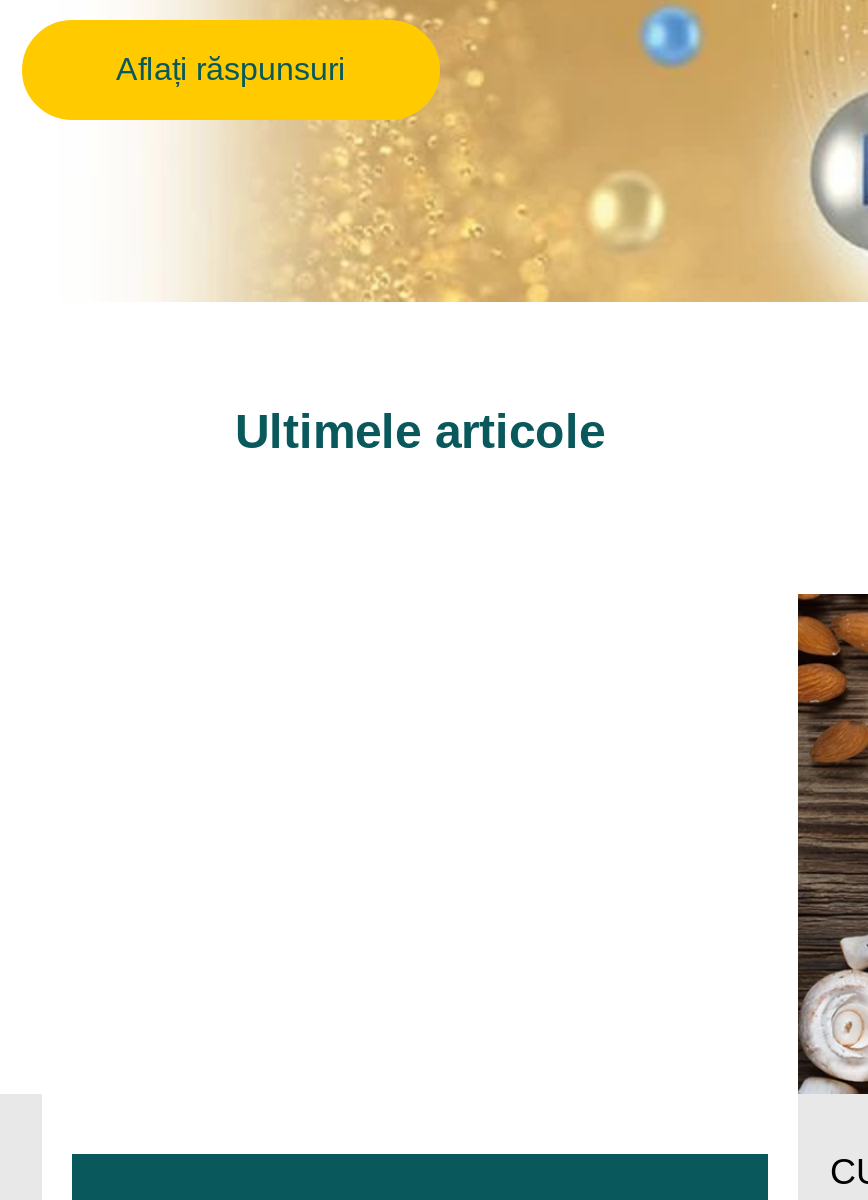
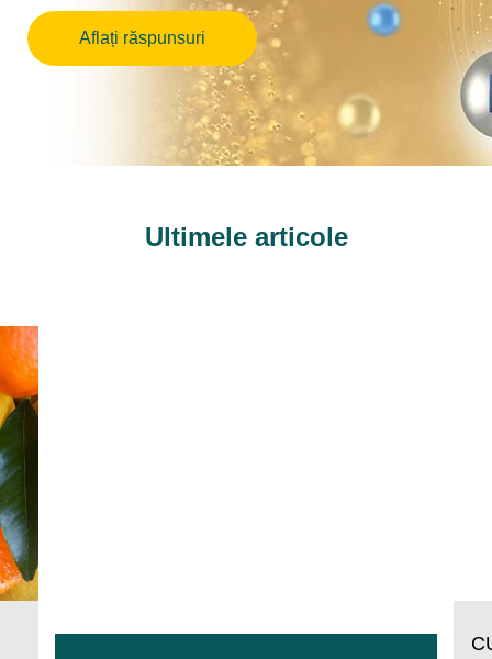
none -> [3,325,40,602] [image]
[796,592,862,1096] [image] -> none

